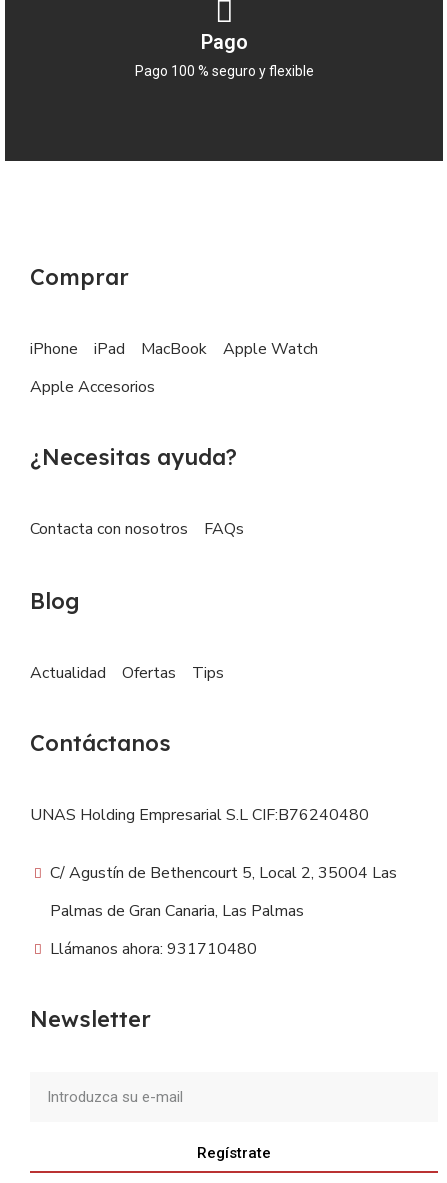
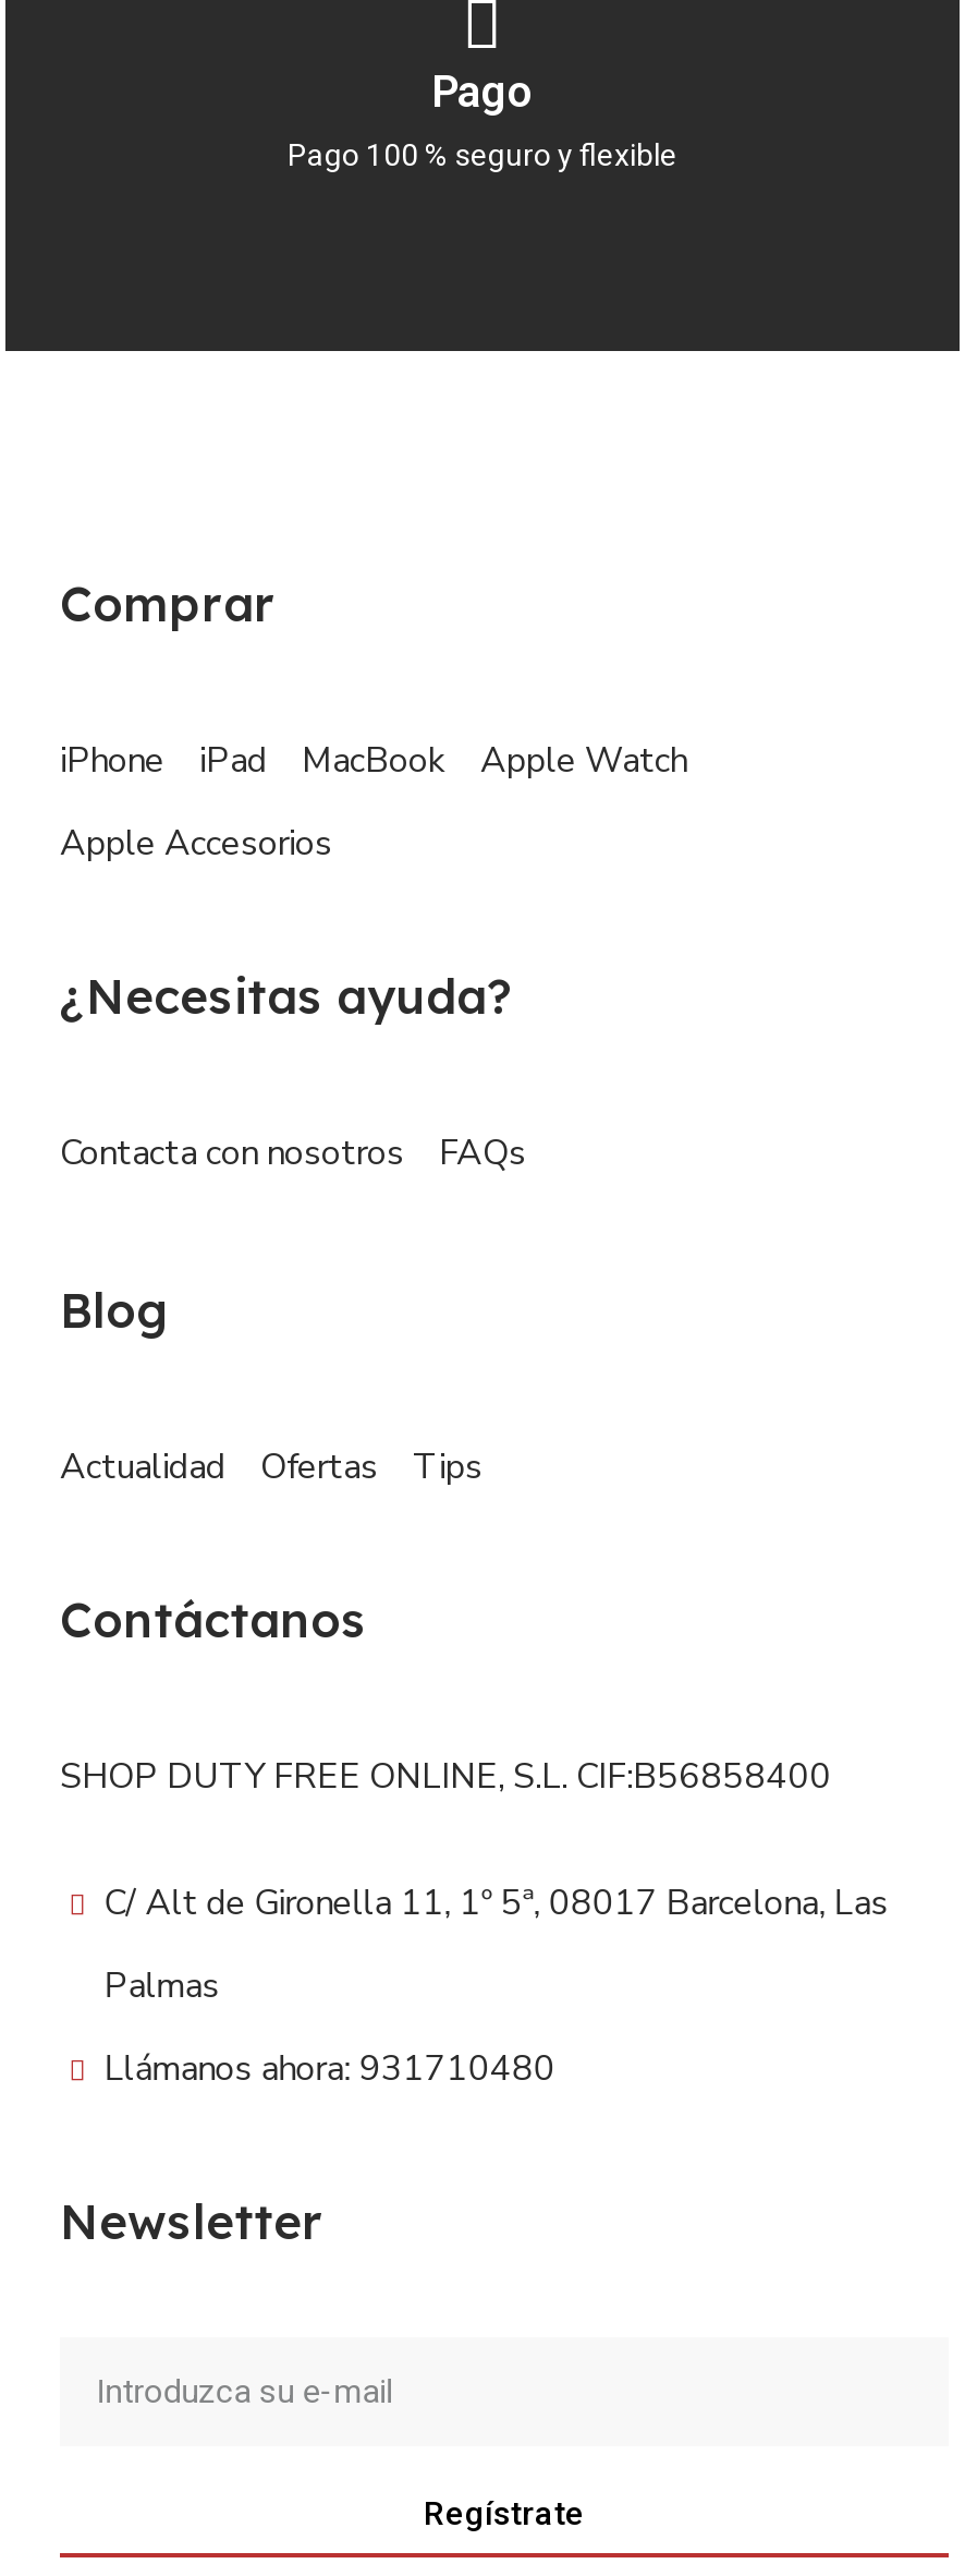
[30,804,369,826] UNAS Holding Empresarial S.L CIF:B76240480 -> [60,1753,831,1801] SHOP DUTY FREE ONLINE, S.L. CIF:B56858400
[50,862,397,884] C/ Agustín de Bethencourt 5, Local 2, 35004 Las -> [104,1879,888,1927] C/ Alt de Gironella 11, 1º 5ª, 08017 Barcelona, Las
[50,900,304,922] Palmas de Gran Canaria, Las Palmas -> [104,1962,219,2010] Palmas

